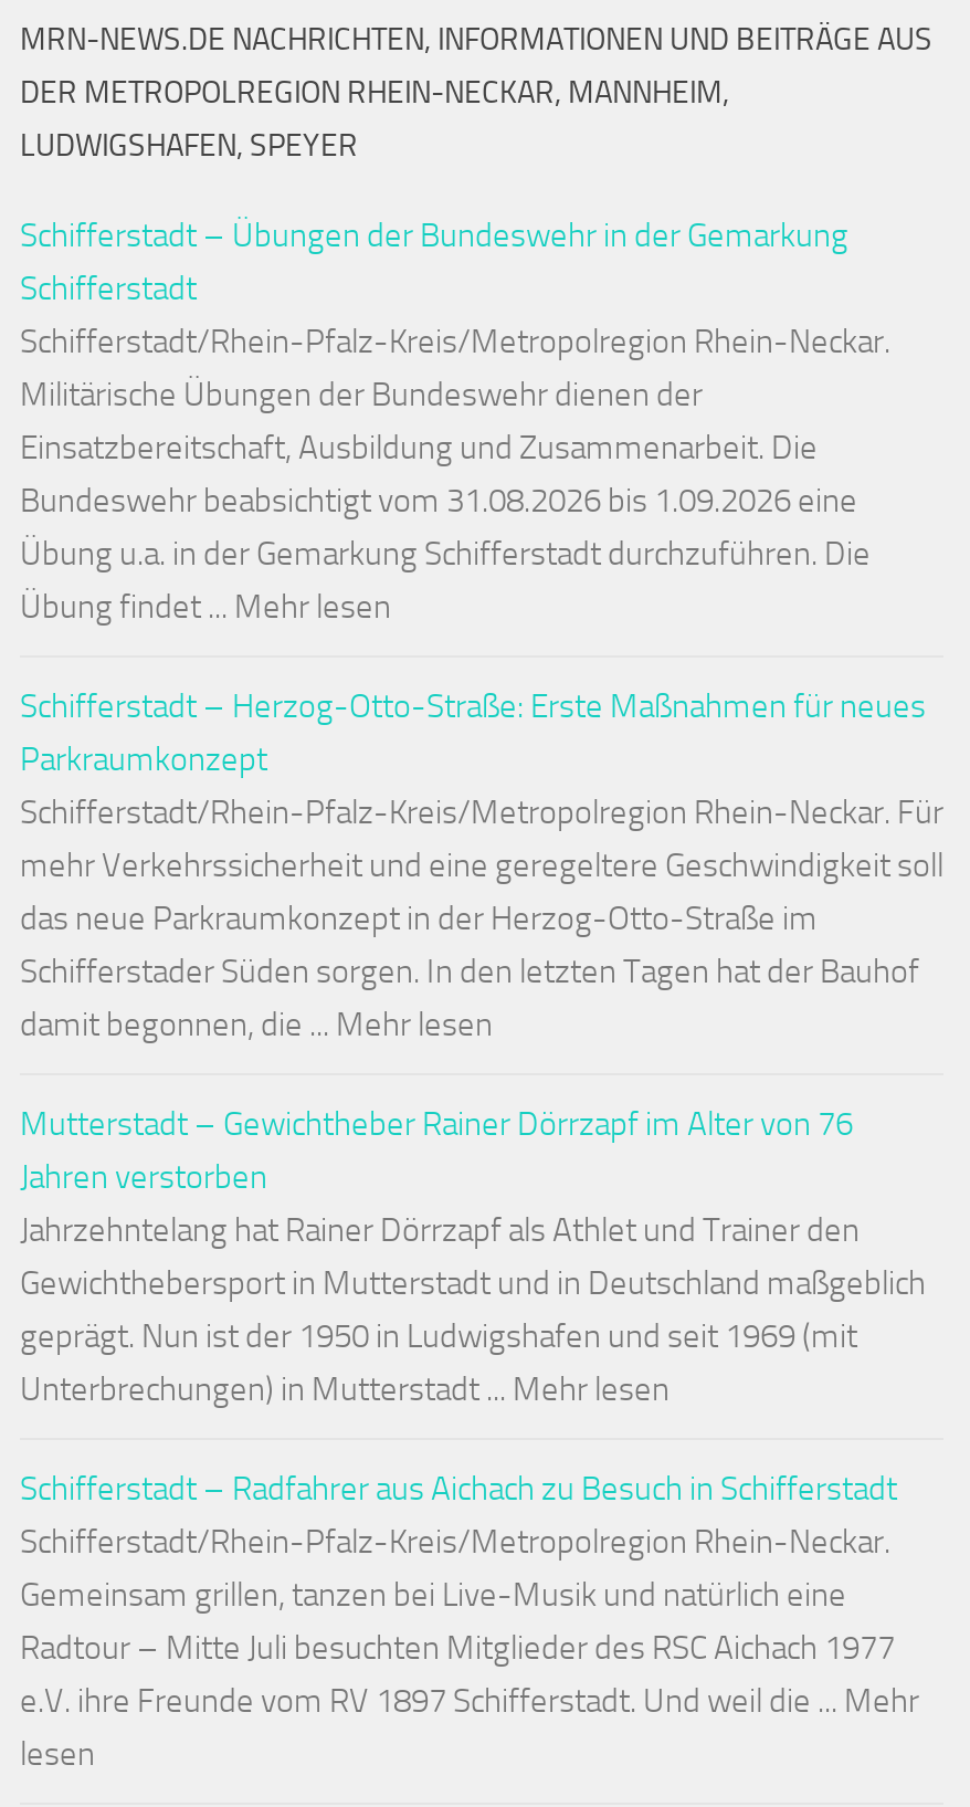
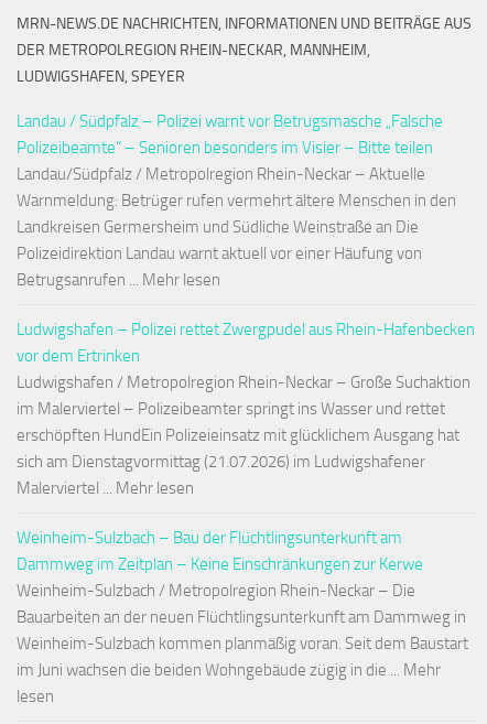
[20,215,943,1720] Schifferstadt – Übungen der Bundeswehr in der Gemarkung | Schifferstadt | Schifferstadt/Rhein-Pfalz-Kreis/Metropolregion Rhein-Neckar. | Militärische Übungen der Bundeswehr dienen der | Einsatzbereitschaft, Ausbildung und Zusammenarbeit. Die | Bundeswehr beabsichtigt vom 31.08.2026 bis 1.09.2026 eine | Übung u.a. in der Gemarkung Schifferstadt durchzuführen. Die | Übung findet ... Mehr lesen | Schifferstadt – Herzog-Otto-Straße: Erste Maßnahmen für neues | Parkraumkonzept | Schifferstadt/Rhein-Pfalz-Kreis/Metropolregion Rhein-Neckar. Für | mehr Verkehrssicherheit und eine geregeltere Geschwindigkeit soll | das neue Parkraumkonzept in der Herzog-Otto-Straße im | Schifferstader Süden sorgen. In den letzten Tagen hat der Bauhof | damit begonnen, die ... Mehr lesen | Mutterstadt – Gewichtheber Rainer Dörrzapf im Alter von 76 | Jahren verstorben | Jahrzehntelang hat Rainer Dörrzapf als Athlet und Trainer den | Gewichthebersport in Mutterstadt und in Deutschland maßgeblich | geprägt. Nun ist der 1950 in Ludwigshafen und seit 1969 (mit | Unterbrechungen) in Mutterstadt ... Mehr lesen | Schifferstadt – Radfahrer aus Aichach zu Besuch in Schifferstadt | Schifferstadt/Rhein-Pfalz-Kreis/Metropolregion Rhein-Neckar. | Gemeinsam grillen, tanzen bei Live-Musik und natürlich eine | Radtour – Mitte Juli besuchten Mitglieder des RSC Aichach 1977 | e.V. ihre Freunde vom RV 1897 Schifferstadt. Und weil die ... Mehr -> [17,111,475,680] Landau / Südpfalz – Polizei warnt vor Betrugsmasche „Falsche | Polizeibeamte“ – Senioren besonders im Visier – Bitte teilen | Landau/Südpfalz / Metropolregion Rhein-Neckar – Aktuelle | Warnmeldung: Betrüger rufen vermehrt ältere Menschen in den | Landkreisen Germersheim und Südliche Weinstraße an Die | Polizeidirektion Landau warnt aktuell vor einer Häufung von | Betrugsanrufen ... Mehr lesen | Ludwigshafen – Polizei rettet Zwergpudel aus Rhein-Hafenbecken | vor dem Ertrinken | Ludwigshafen / Metropolregion Rhein-Neckar – Große Suchaktion | im Malerviertel – Polizeibeamter springt ins Wasser und rettet | erschöpften HundEin Polizeieinsatz mit glücklichem Ausgang hat | sich am Dienstagvormittag (21.07.2026) im Ludwigshafener | Malerviertel ... Mehr lesen | Weinheim-Sulzbach – Bau der Flüchtlingsunterkunft am | Dammweg im Zeitplan – Keine Einschränkungen zur Kerwe | Weinheim-Sulzbach / Metropolregion Rhein-Neckar – Die | Bauarbeiten an der neuen Flüchtlingsunterkunft am Dammweg in | Weinheim-Sulzbach kommen planmäßig voran. Seit dem Baustart | im Juni wachsen die beiden Wohngebäude zügig in die ... Mehr

